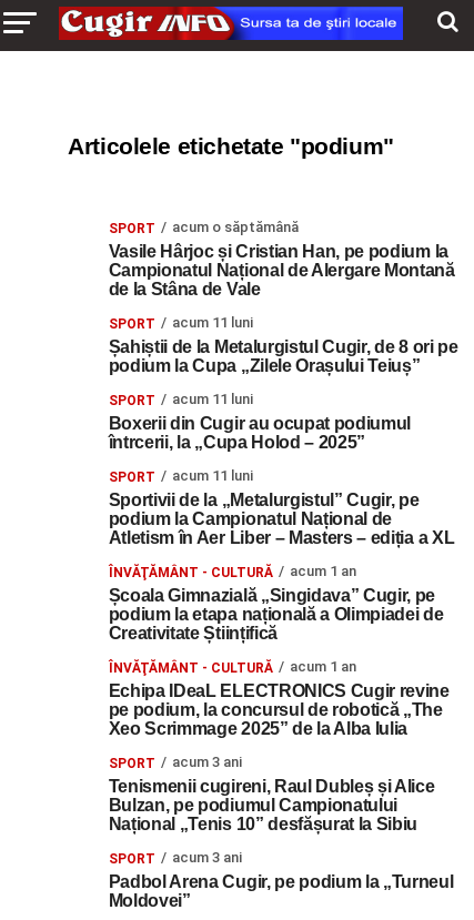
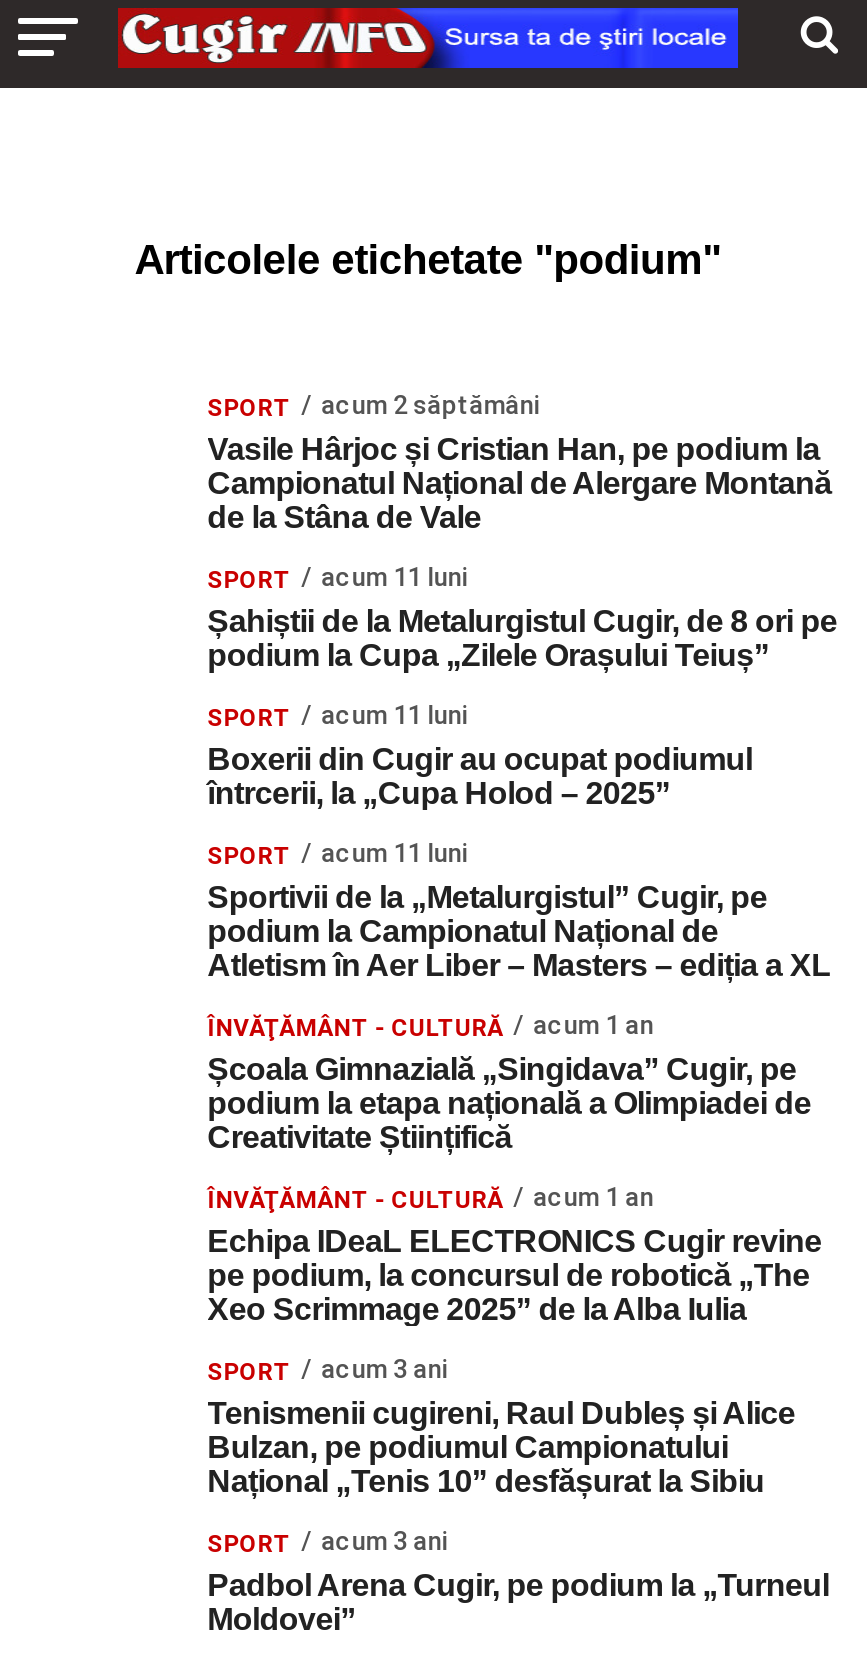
[172,219,298,235] acum o săptămână -> [321,390,539,420] acum 2 săptămâni

